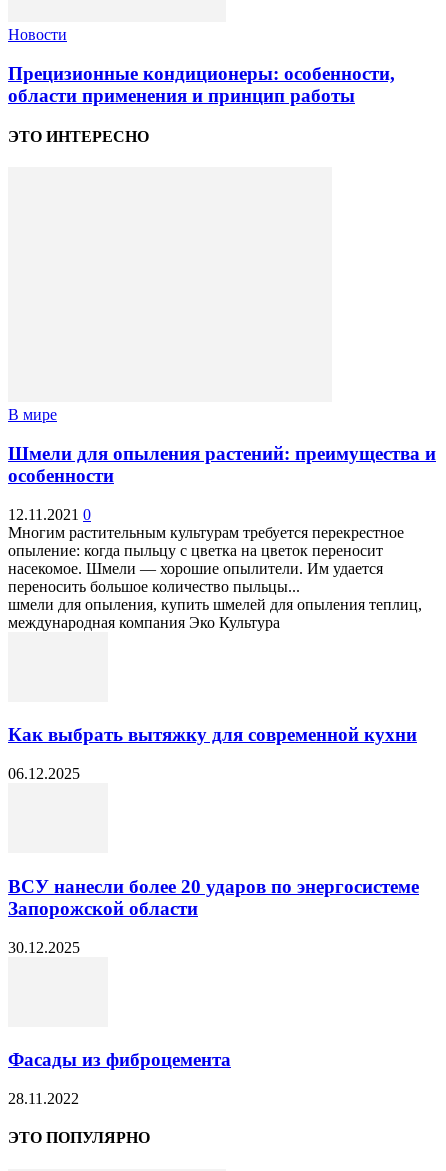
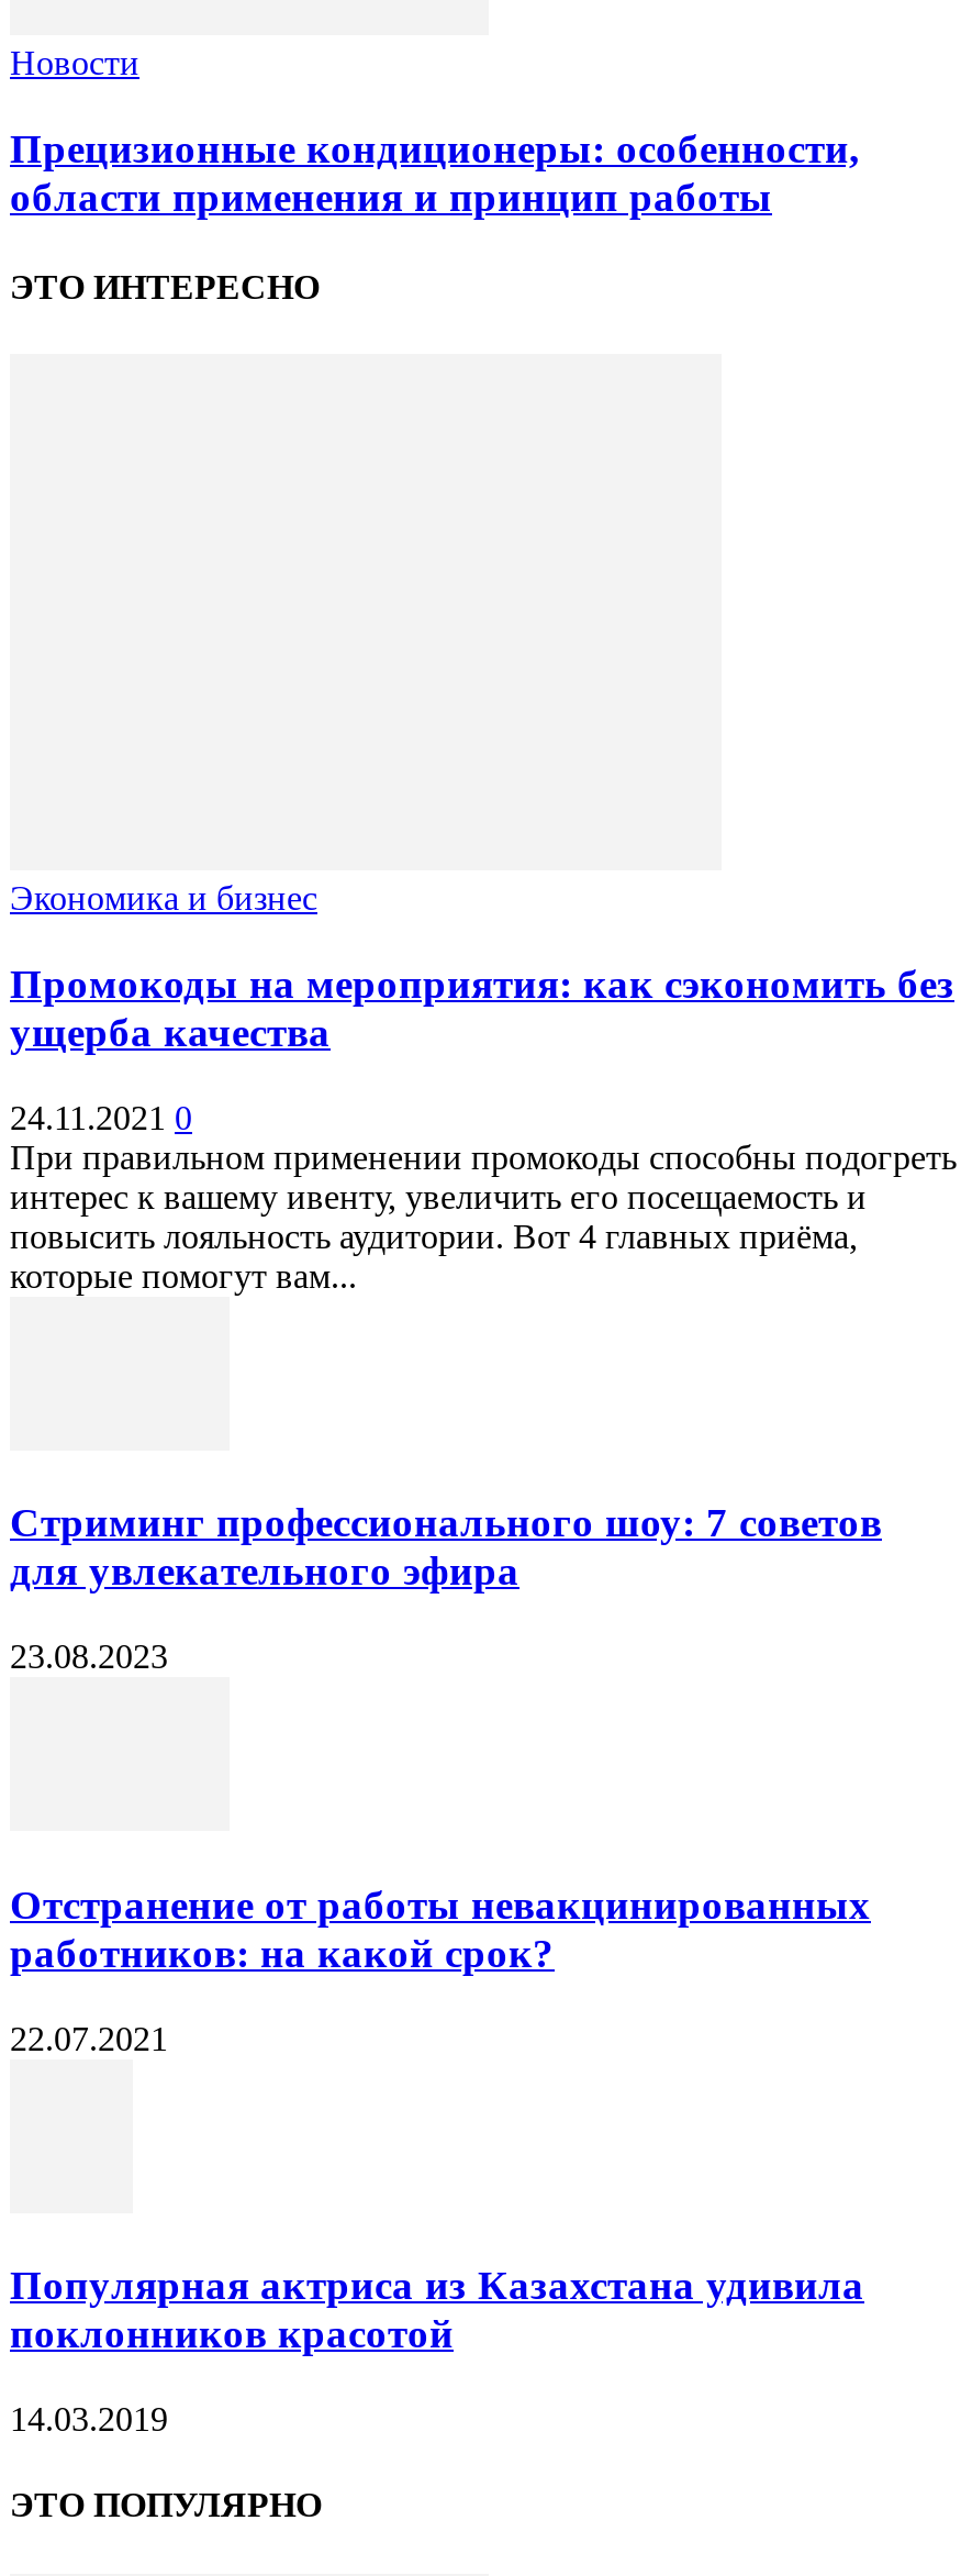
[8,406,57,423] В мире -> [10,880,317,917] Экономика и бизнес
[8,443,436,486] Шмели для опыления растений: преимущества и | особенности -> [10,961,954,1055] Промокоды на мероприятия: как сэкономить без | ущерба качества
[8,506,422,631] 12.11.2021 0 | Многим растительным культурам требуется перекрестное | опыление: когда пыльцу с цветка на цветок переносит | насекомое. Шмели — хорошие опылители. Им удается | переносить большое количество пыльцы... | шмели для опыления, купить шмелей для опыления теплиц, | международная компания Эко Культура -> [10,1098,957,1294] 24.11.2021 0 | При правильном применении промокоды способны подогреть | интерес к вашему ивенту, увеличить его посещаемость и | повысить лояльность аудитории. Вот 4 главных приёма, | которые помогут вам...
[8,724,417,745] Как выбрать вытяжку для современной кухни -> [10,1500,882,1594] Стриминг профессионального шоу: 7 советов | для увлекательного эфира
[8,765,80,782] 06.12.2025 -> [10,1638,168,1675] 23.08.2023
[8,876,419,919] ВСУ нанесли более 20 ударов по энергосистеме | Запорожской области -> [10,1881,871,1976] Отстранение от работы невакцинированных | работников: на какой срок?
[8,939,80,956] 30.12.2025 -> [10,2019,168,2056] 22.07.2021
[8,1049,231,1070] Фасады из фиброцемента -> [10,2262,864,2357] Популярная актриса из Казахстана удивила | поклонников красотой
[8,1090,79,1107] 28.11.2022 -> [10,2400,168,2438] 14.03.2019

